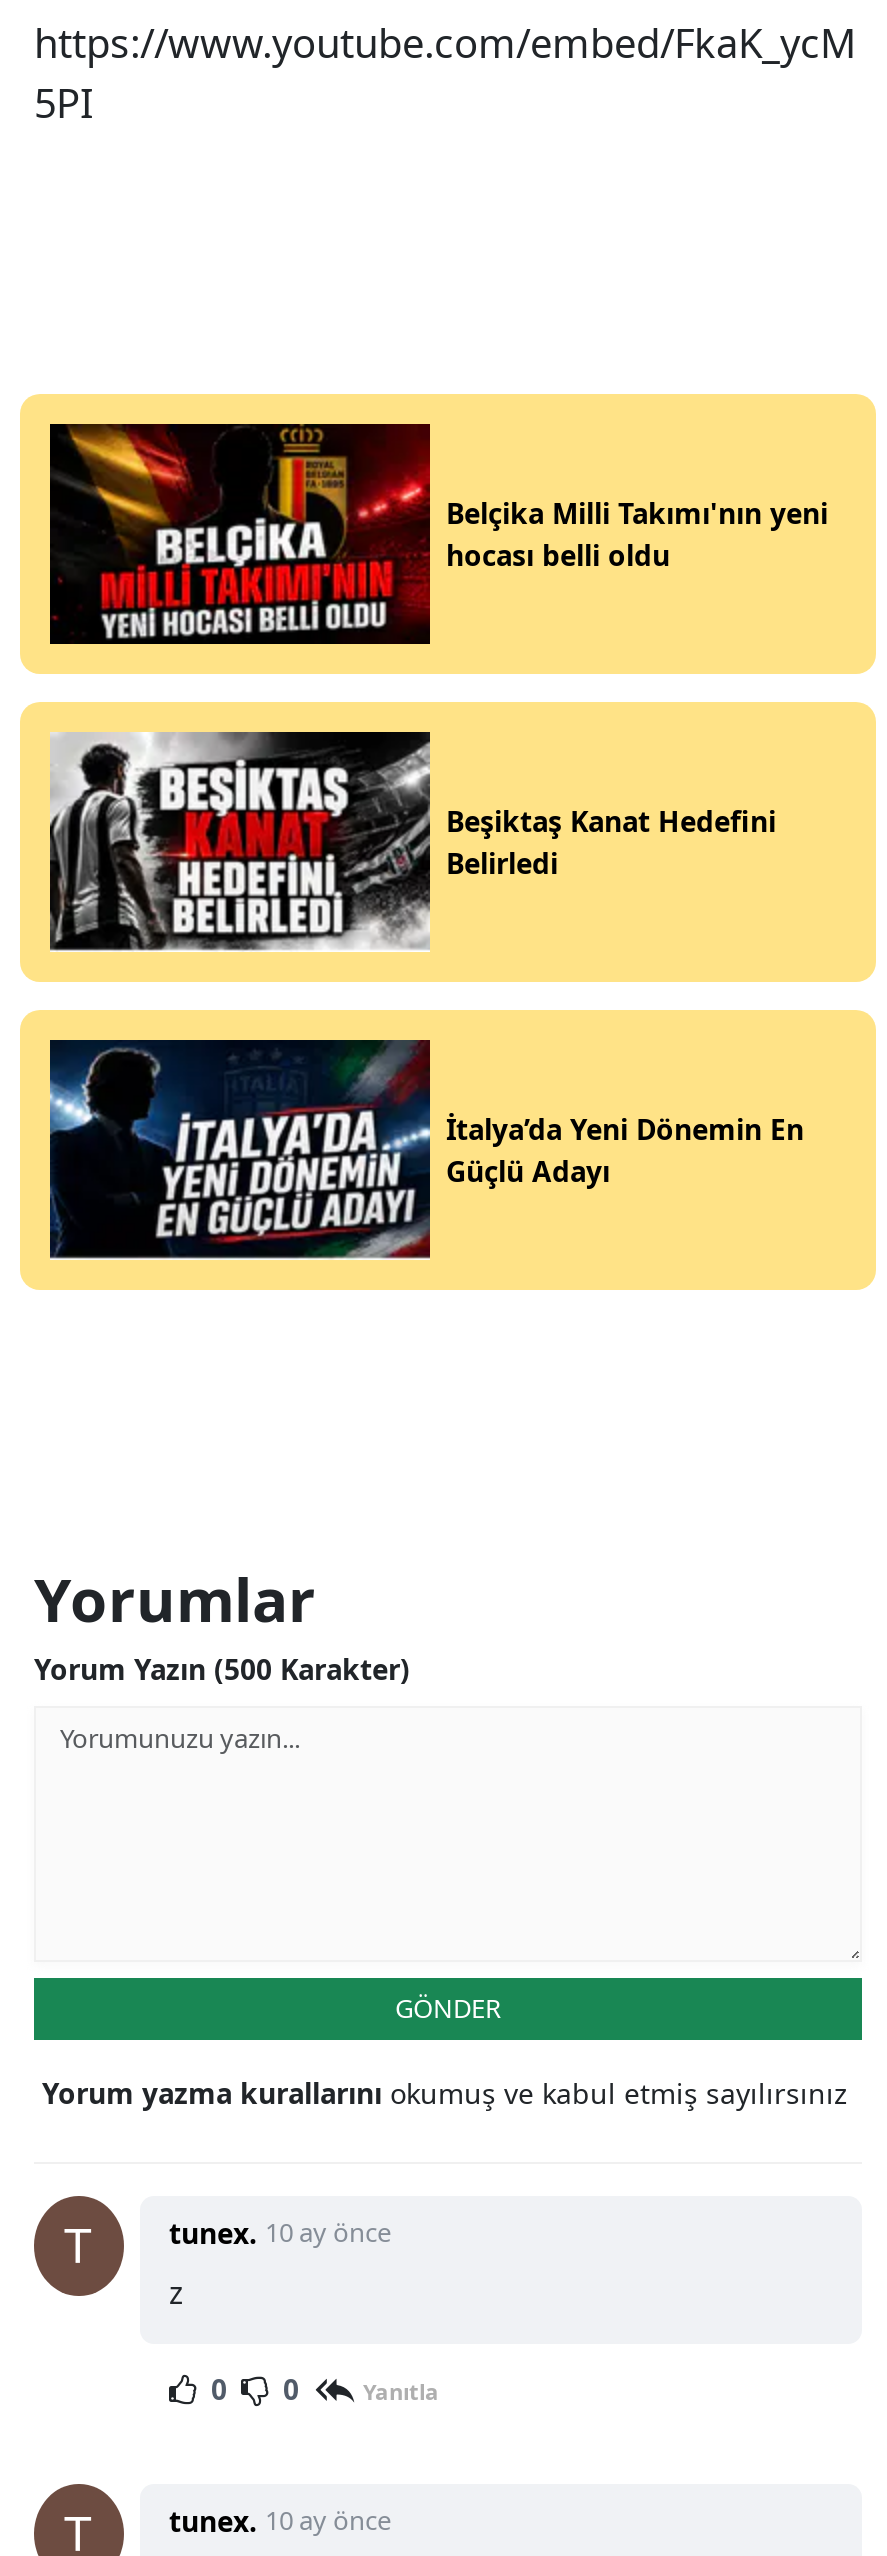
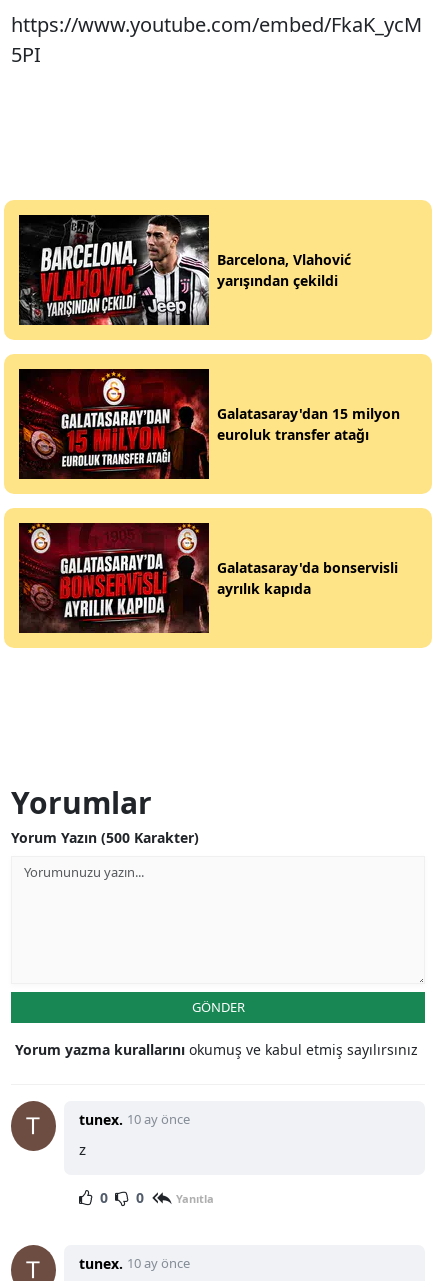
[50,424,828,646] [image] | Belçika Milli Takımı'nın yeni | hocası belli oldu -> [19,215,351,326] [image] | Barcelona, Vlahović | yarışından çekildi
[48,730,776,954] [image] | Beşiktaş Kanat Hedefini | Belirledi -> [18,368,400,480] [image] | Galatasaray'dan 15 milyon | euroluk transfer atağı
[48,1040,804,1262] [image] | İtalya’da Yeni Dönemin En | Güçlü Adayı -> [18,522,398,634] [image] | Galatasaray'da bonservisli | ayrılık kapıda

